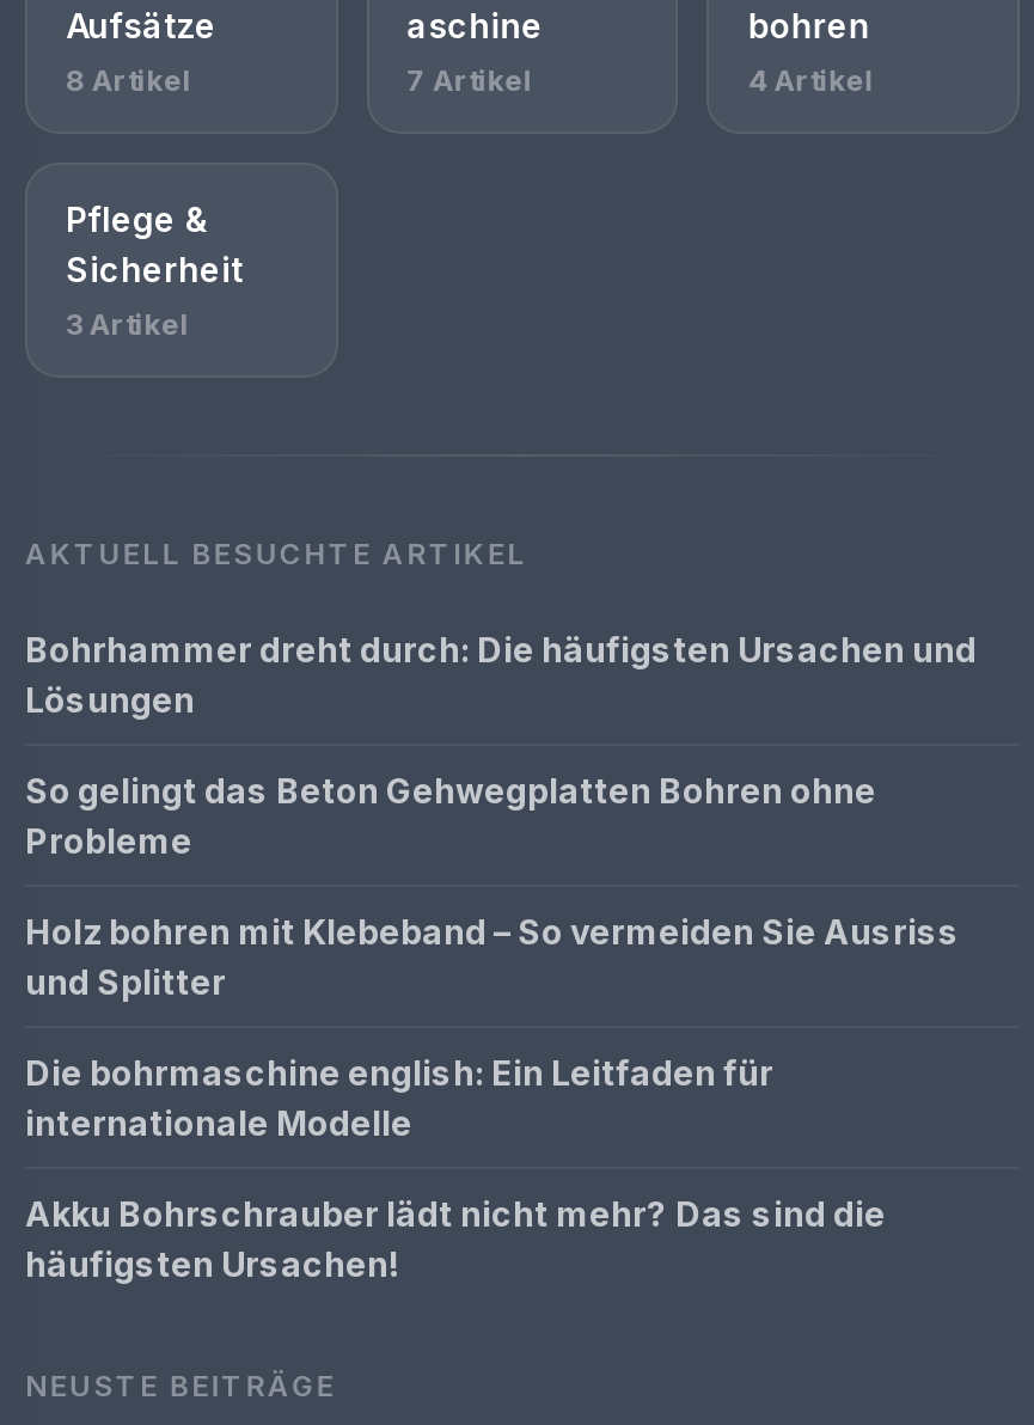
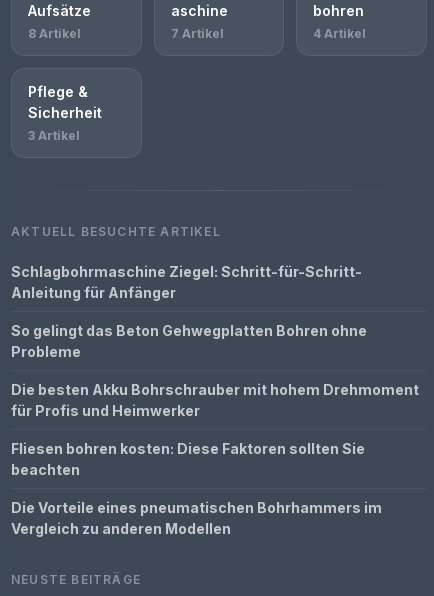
[25,629,977,720] Bohrhammer dreht durch: Die häufigsten Ursachen und | Lösungen -> [11,263,362,301] Schlagbohrmaschine Ziegel: Schritt-für-Schritt- | Anleitung für Anfänger
[25,911,960,1002] Holz bohren mit Klebeband – So vermeiden Sie Ausriss | und Splitter -> [11,381,419,419] Die besten Akku Bohrschrauber mit hohem Drehmoment | für Profis und Heimwerker
[25,1052,773,1143] Die bohrmaschine english: Ein Leitfaden für | internationale Modelle -> [11,440,365,478] Fliesen bohren kosten: Diese Faktoren sollten Sie | beachten
[25,1193,886,1284] Akku Bohrschrauber lädt nicht mehr? Das sind die | häufigsten Ursachen! -> [11,499,382,537] Die Vorteile eines pneumatischen Bohrhammers im | Vergleich zu anderen Modellen

